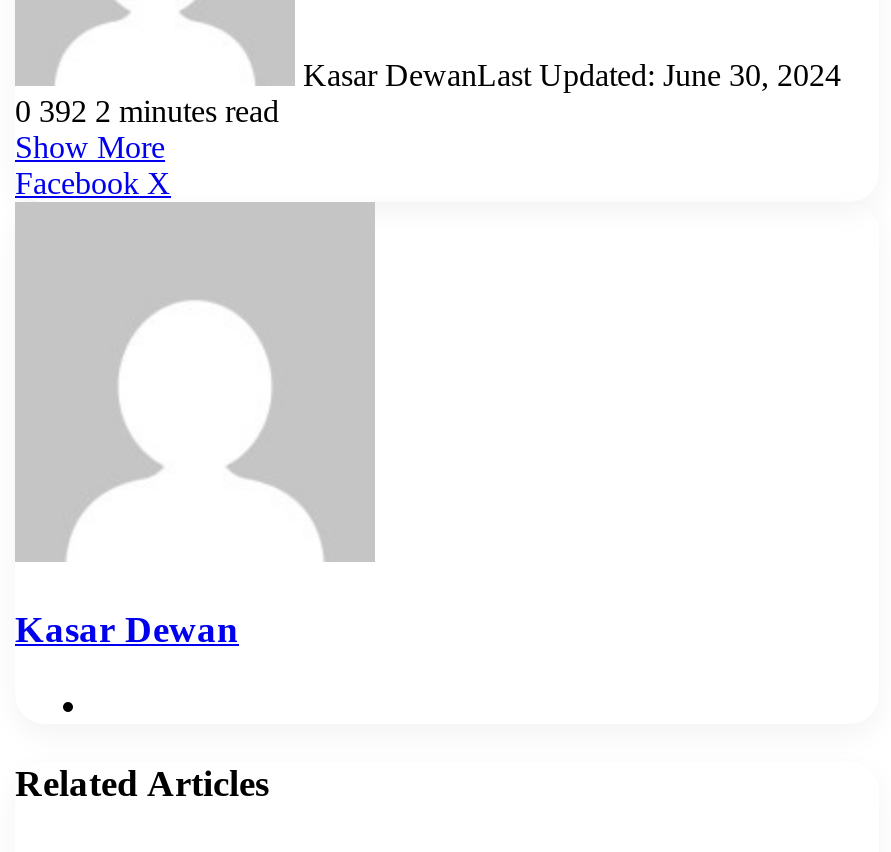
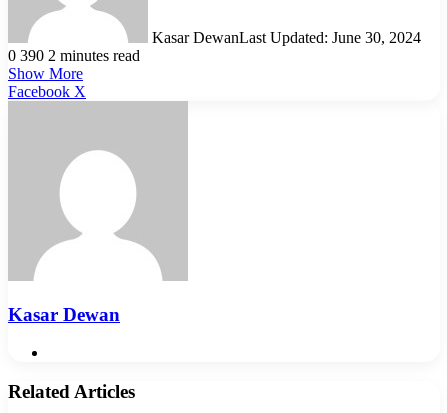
[15,94,279,128] 0 392 2 minutes read -> [8,47,140,64] 0 390 2 minutes read

